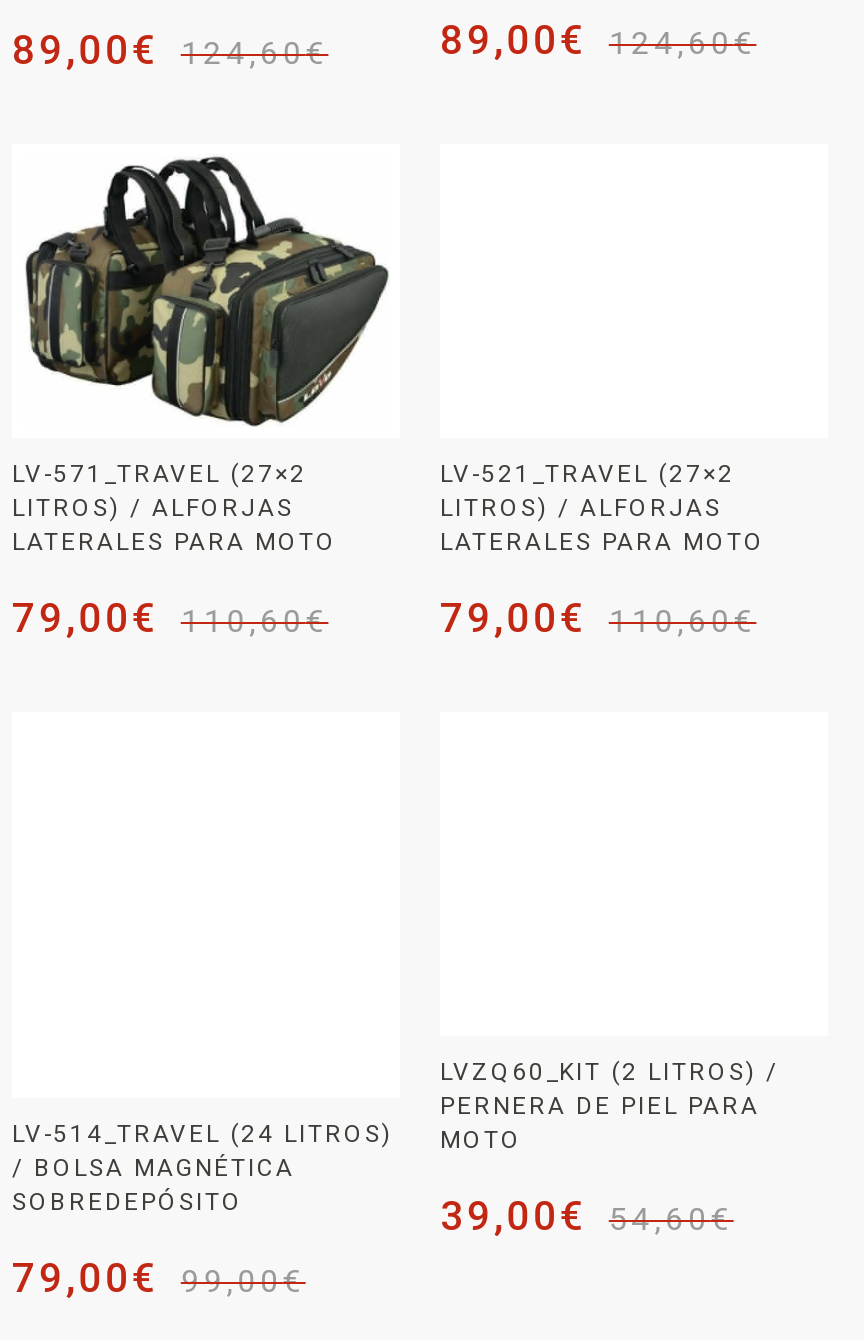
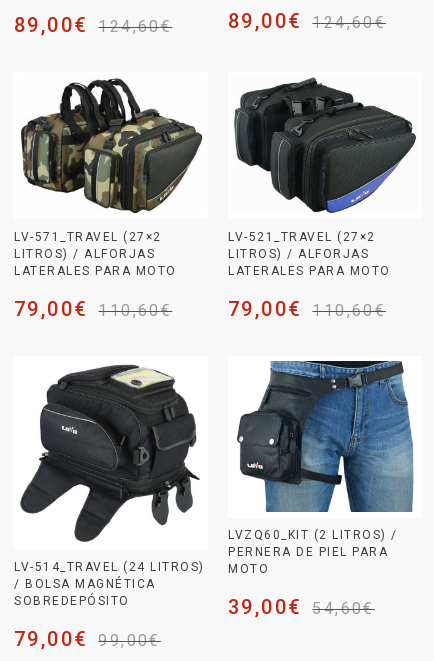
none -> [233,77,417,214] [image]
none -> [19,364,200,543] [image]
none -> [236,360,414,513] [image]

